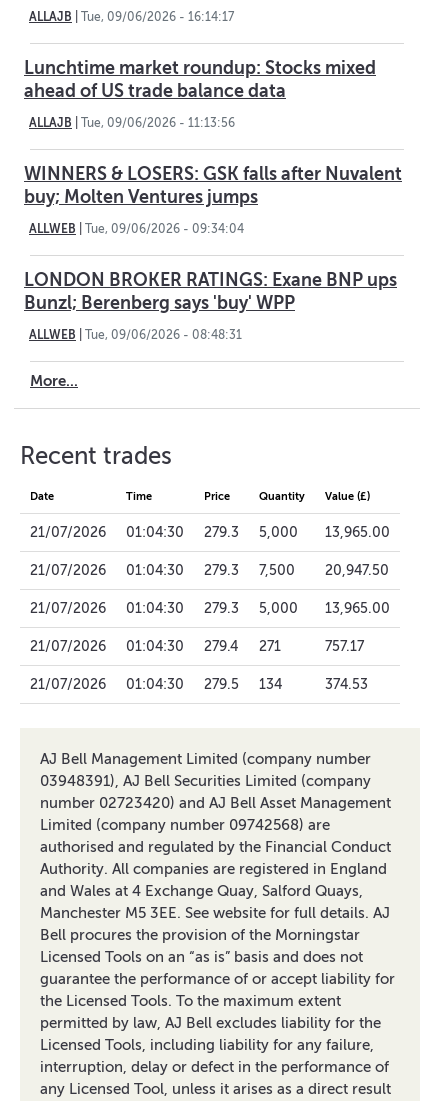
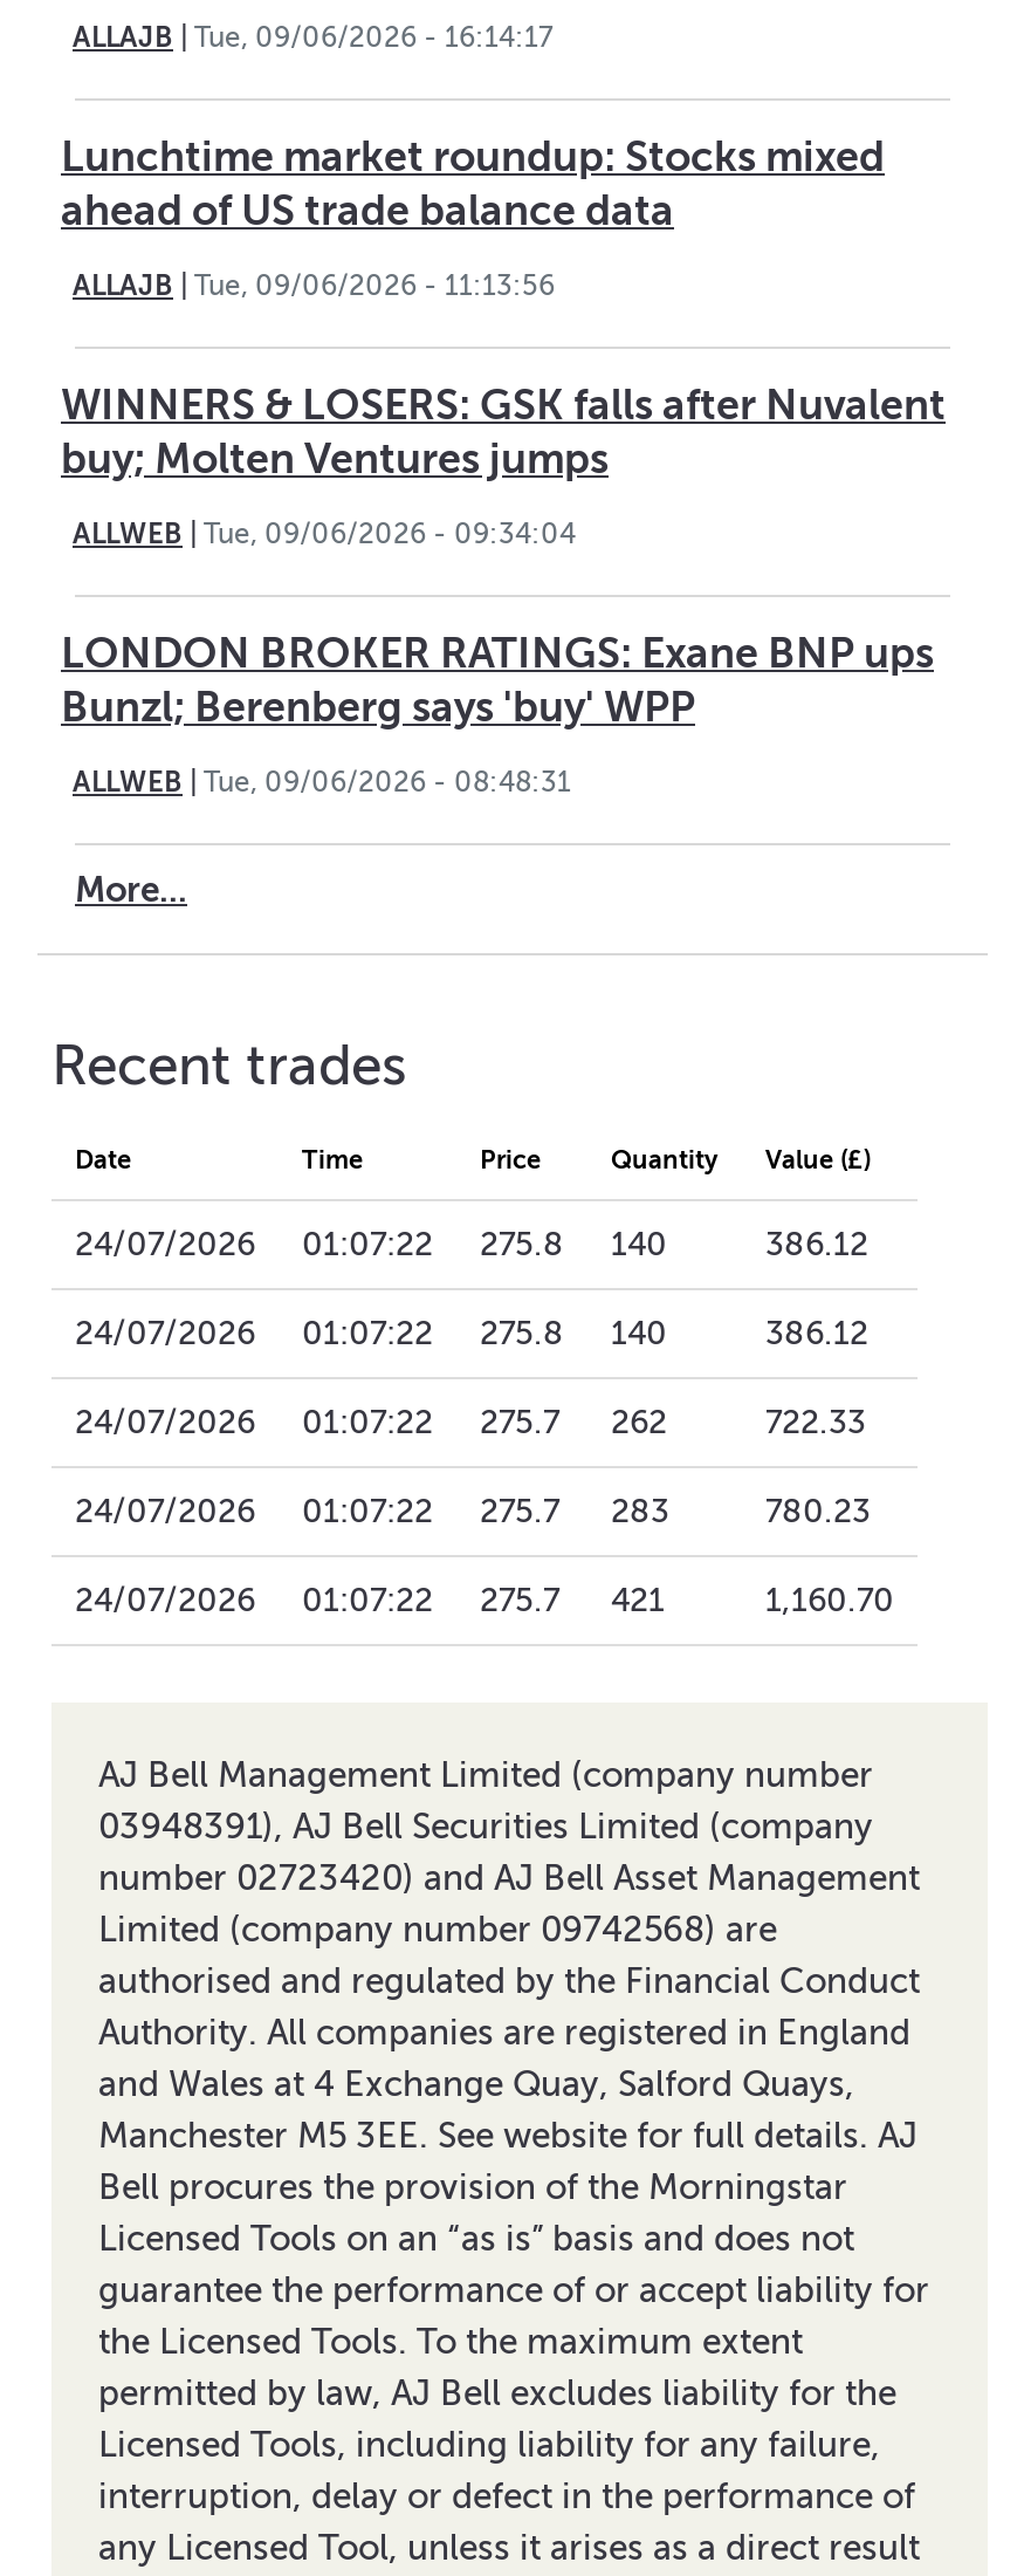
[30,525,106,540] 21/07/2026 -> [75,1227,255,1262] 24/07/2026
[126,525,184,540] 01:04:30 -> [302,1227,433,1262] 01:07:22
[204,525,239,540] 279.3 -> [480,1227,564,1262] 275.8
[259,525,298,540] 5,000 -> [611,1227,667,1262] 140
[325,525,390,540] 13,965.00 -> [765,1227,868,1262] 386.12
[30,563,106,578] 21/07/2026 -> [75,1316,255,1351] 24/07/2026
[126,563,184,578] 01:04:30 -> [302,1316,433,1351] 01:07:22
[204,563,239,578] 279.3 -> [480,1316,564,1351] 275.8
[259,563,295,578] 7,500 -> [611,1316,667,1351] 140
[325,563,389,578] 20,947.50 -> [765,1316,868,1351] 386.12
[30,601,106,616] 21/07/2026 -> [75,1405,255,1440] 24/07/2026
[126,601,184,616] 01:04:30 -> [302,1405,433,1440] 01:07:22
[204,601,239,616] 279.3 -> [480,1405,559,1440] 275.7
[259,601,298,616] 5,000 -> [611,1405,667,1440] 262
[325,601,390,616] 13,965.00 -> [765,1405,866,1440] 722.33
[30,639,106,654] 21/07/2026 -> [75,1494,255,1529] 24/07/2026
[126,639,184,654] 01:04:30 -> [302,1494,433,1529] 01:07:22
[204,639,238,654] 279.4 -> [480,1494,559,1529] 275.7
[259,639,281,654] 271 -> [611,1494,669,1529] 283
[325,639,364,654] 757.17 -> [765,1494,871,1529] 780.23
[30,677,106,692] 21/07/2026 -> [75,1583,255,1618] 24/07/2026
[126,677,184,692] 01:04:30 -> [302,1583,433,1618] 01:07:22
[204,677,239,692] 279.5 -> [480,1583,559,1618] 275.7
[259,677,282,692] 134 -> [611,1583,665,1618] 421
[325,677,368,692] 374.53 -> [765,1583,894,1618] 1,160.70

